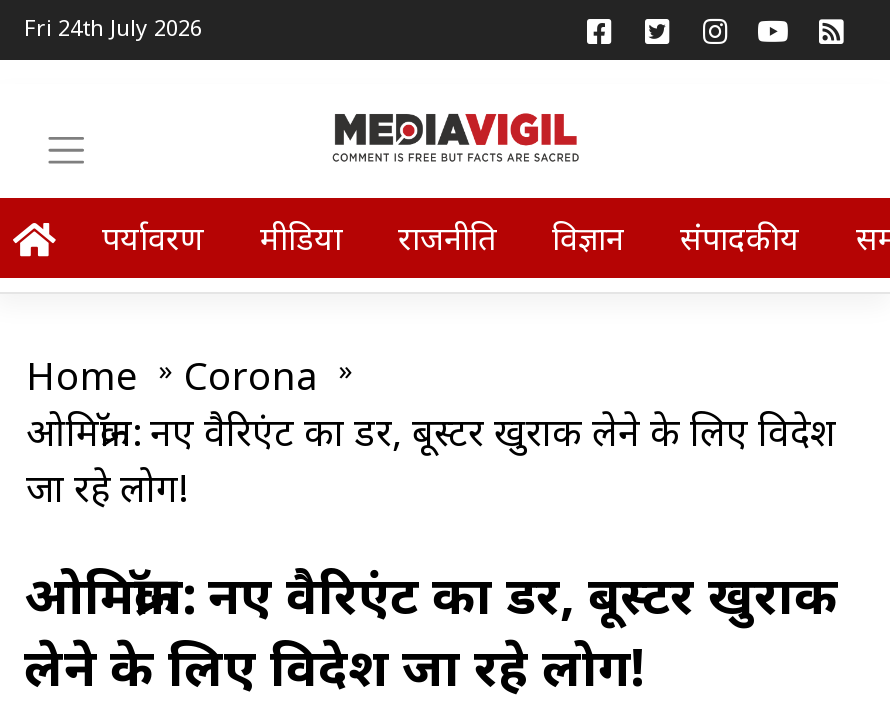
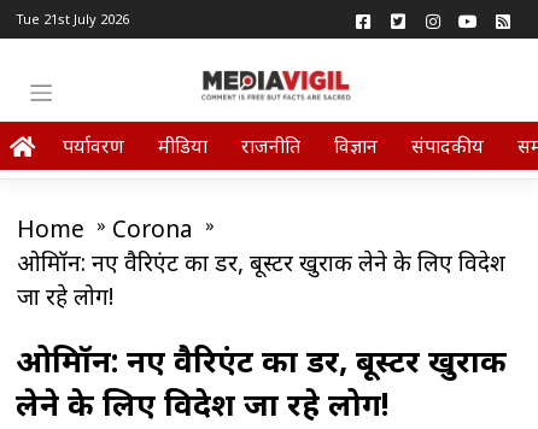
[24,12,202,42] Fri 24th July 2026 -> [16,10,129,28] Tue 21st July 2026

